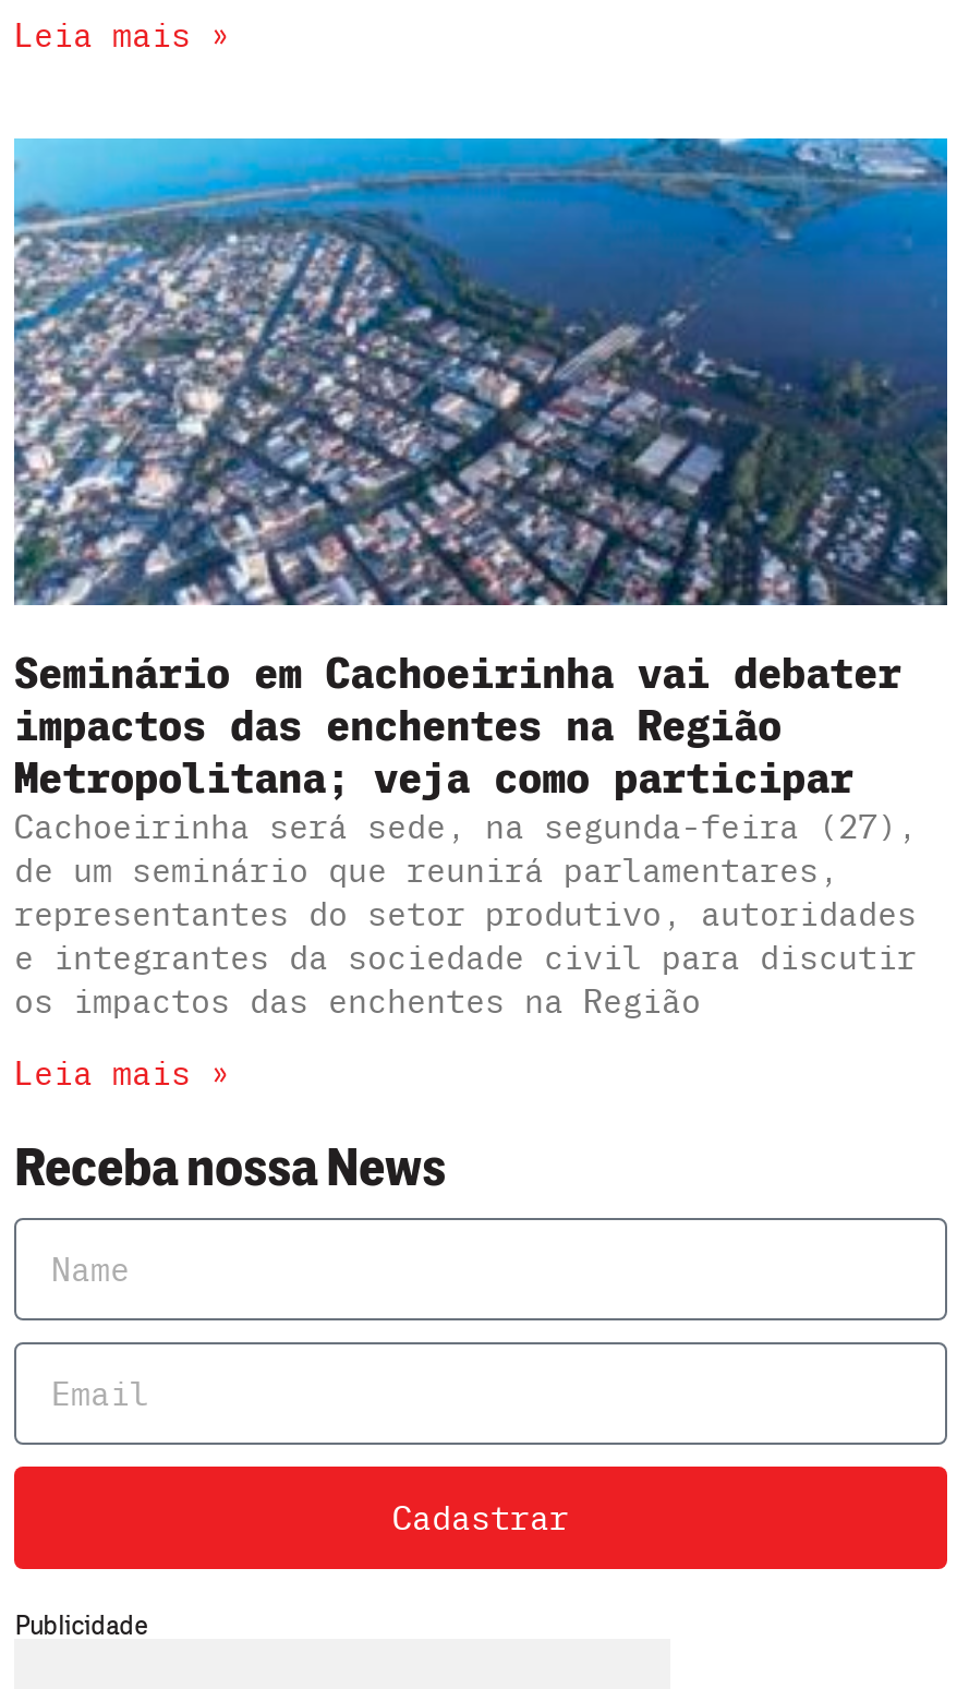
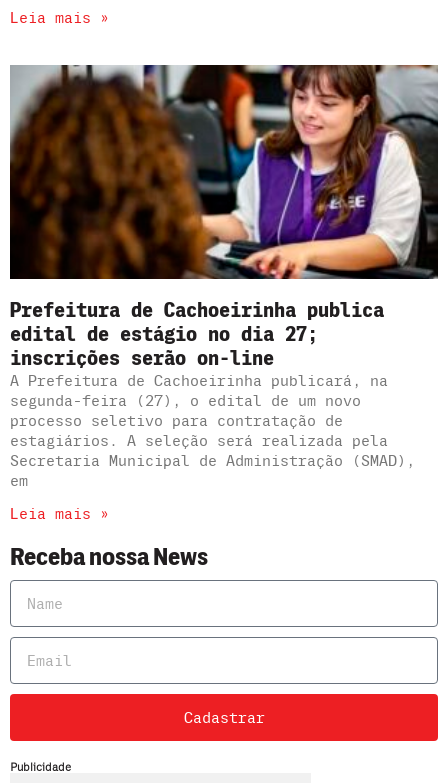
[12,136,949,1022] [image] | Seminário em Cachoeirinha vai debater | impactos das enchentes na Região | Metropolitana; veja como participar | Cachoeirinha será sede, na segunda-feira (27), | de um seminário que reunirá parlamentares, | representantes do setor produtivo, autoridades | e integrantes da sociedade civil para discutir | os impactos das enchentes na Região -> [9,64,439,490] [image] | Prefeitura de Cachoeirinha publica | edital de estágio no dia 27; | inscrições serão on-line | A Prefeitura de Cachoeirinha publicará, na | segunda-feira (27), o edital de um novo | processo seletivo para contratação de | estagiários. A seleção será realizada pela | Secretaria Municipal de Administração (SMAD), | em

